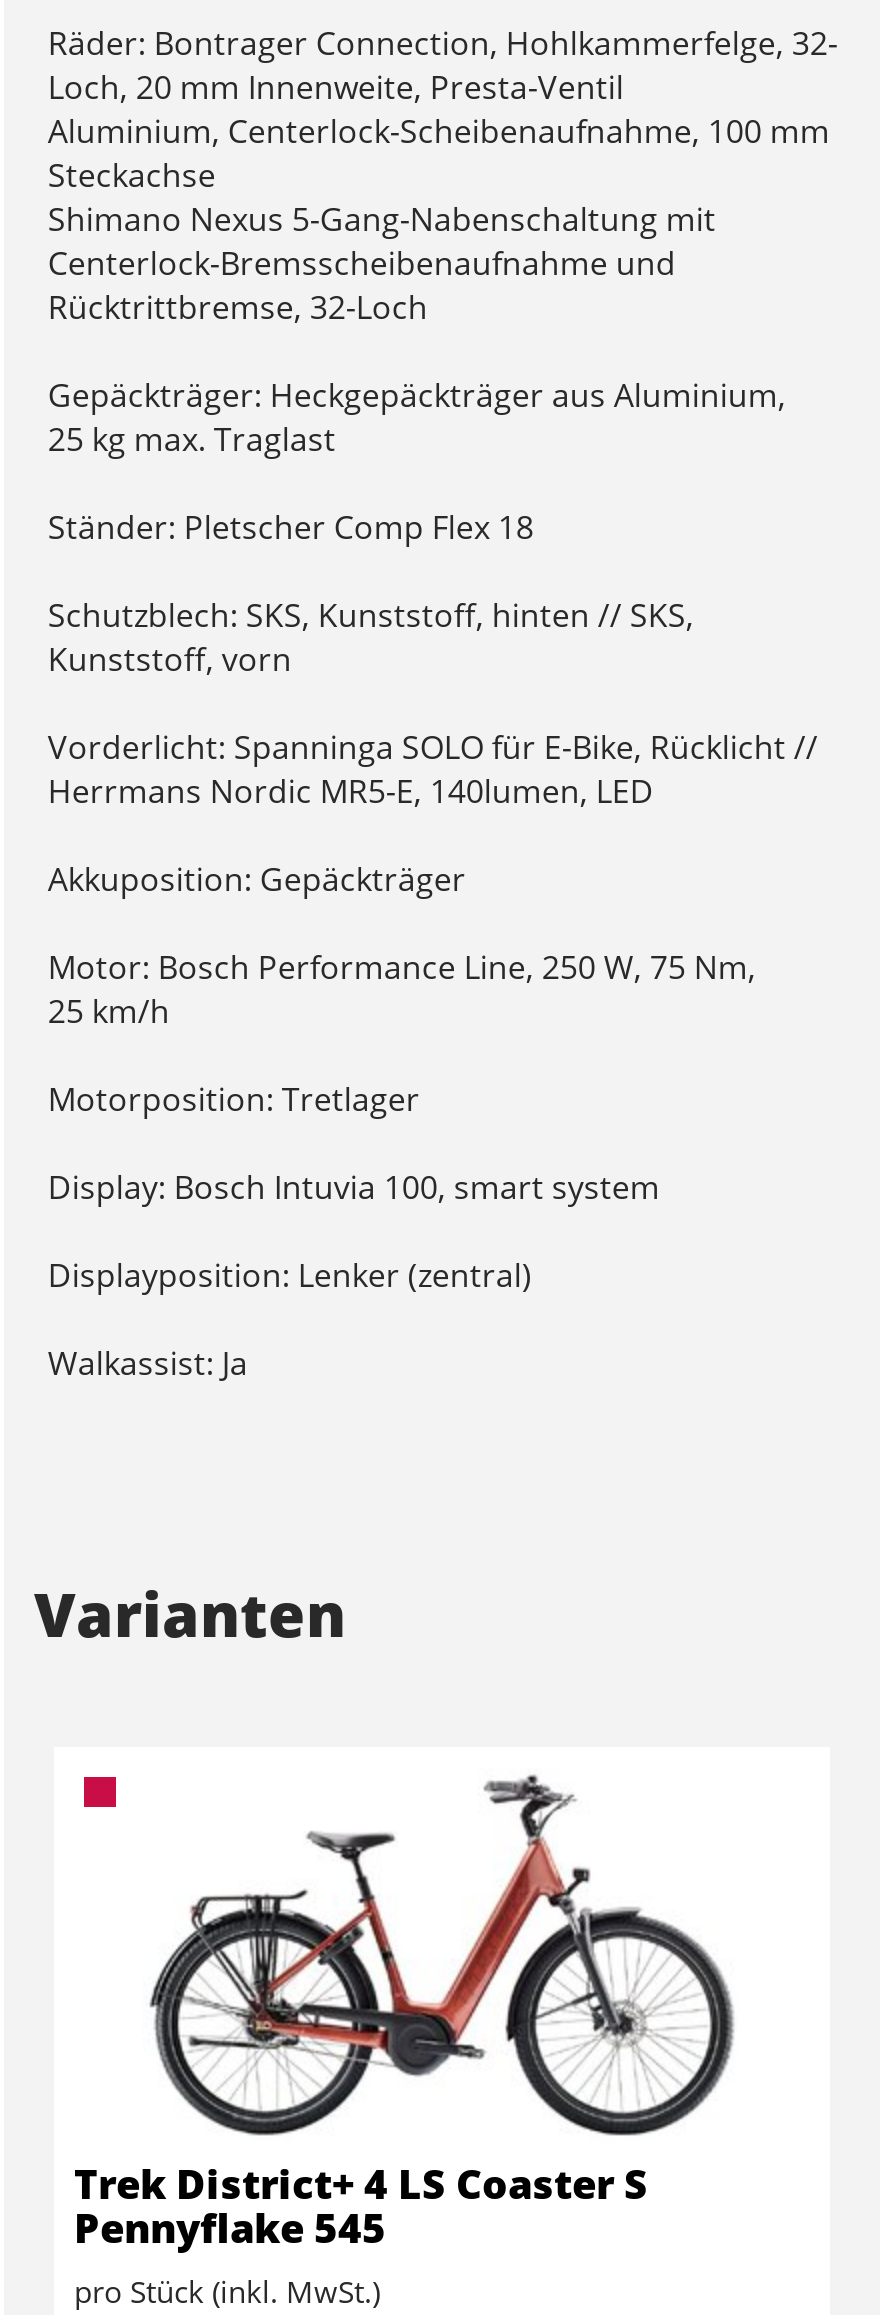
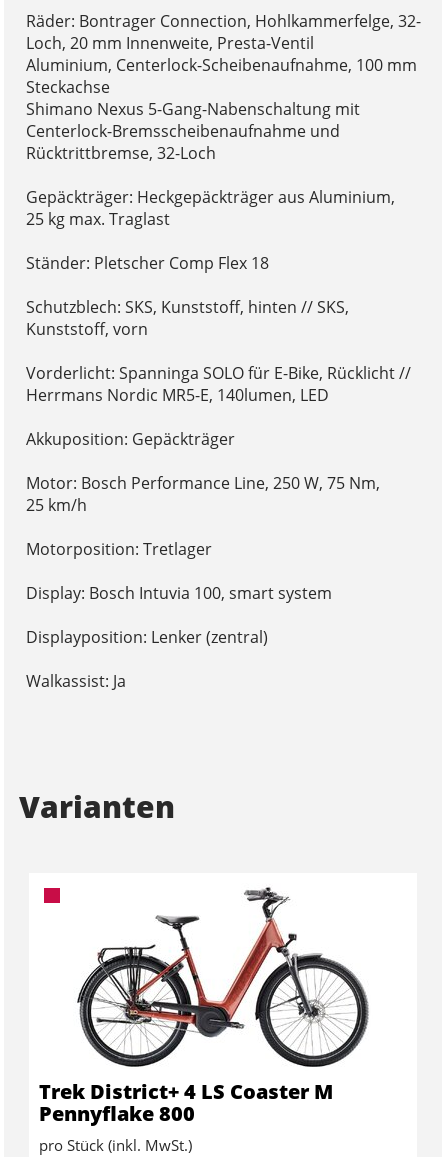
[74,2157,648,2211] Trek District+ 4 LS Coaster S -> [39,1078,333,1105] Trek District+ 4 LS Coaster M
[74,2201,386,2255] Pennyflake 545 -> [39,1100,195,1127] Pennyflake 800

